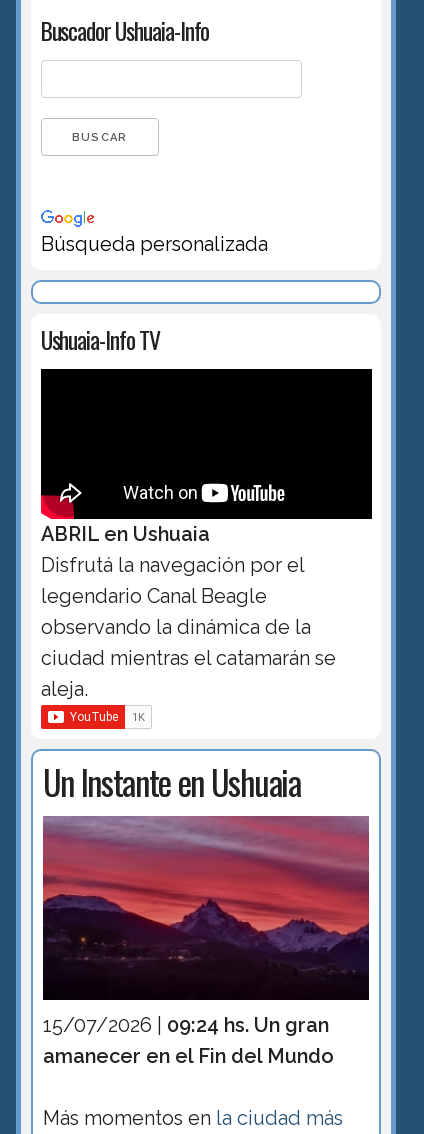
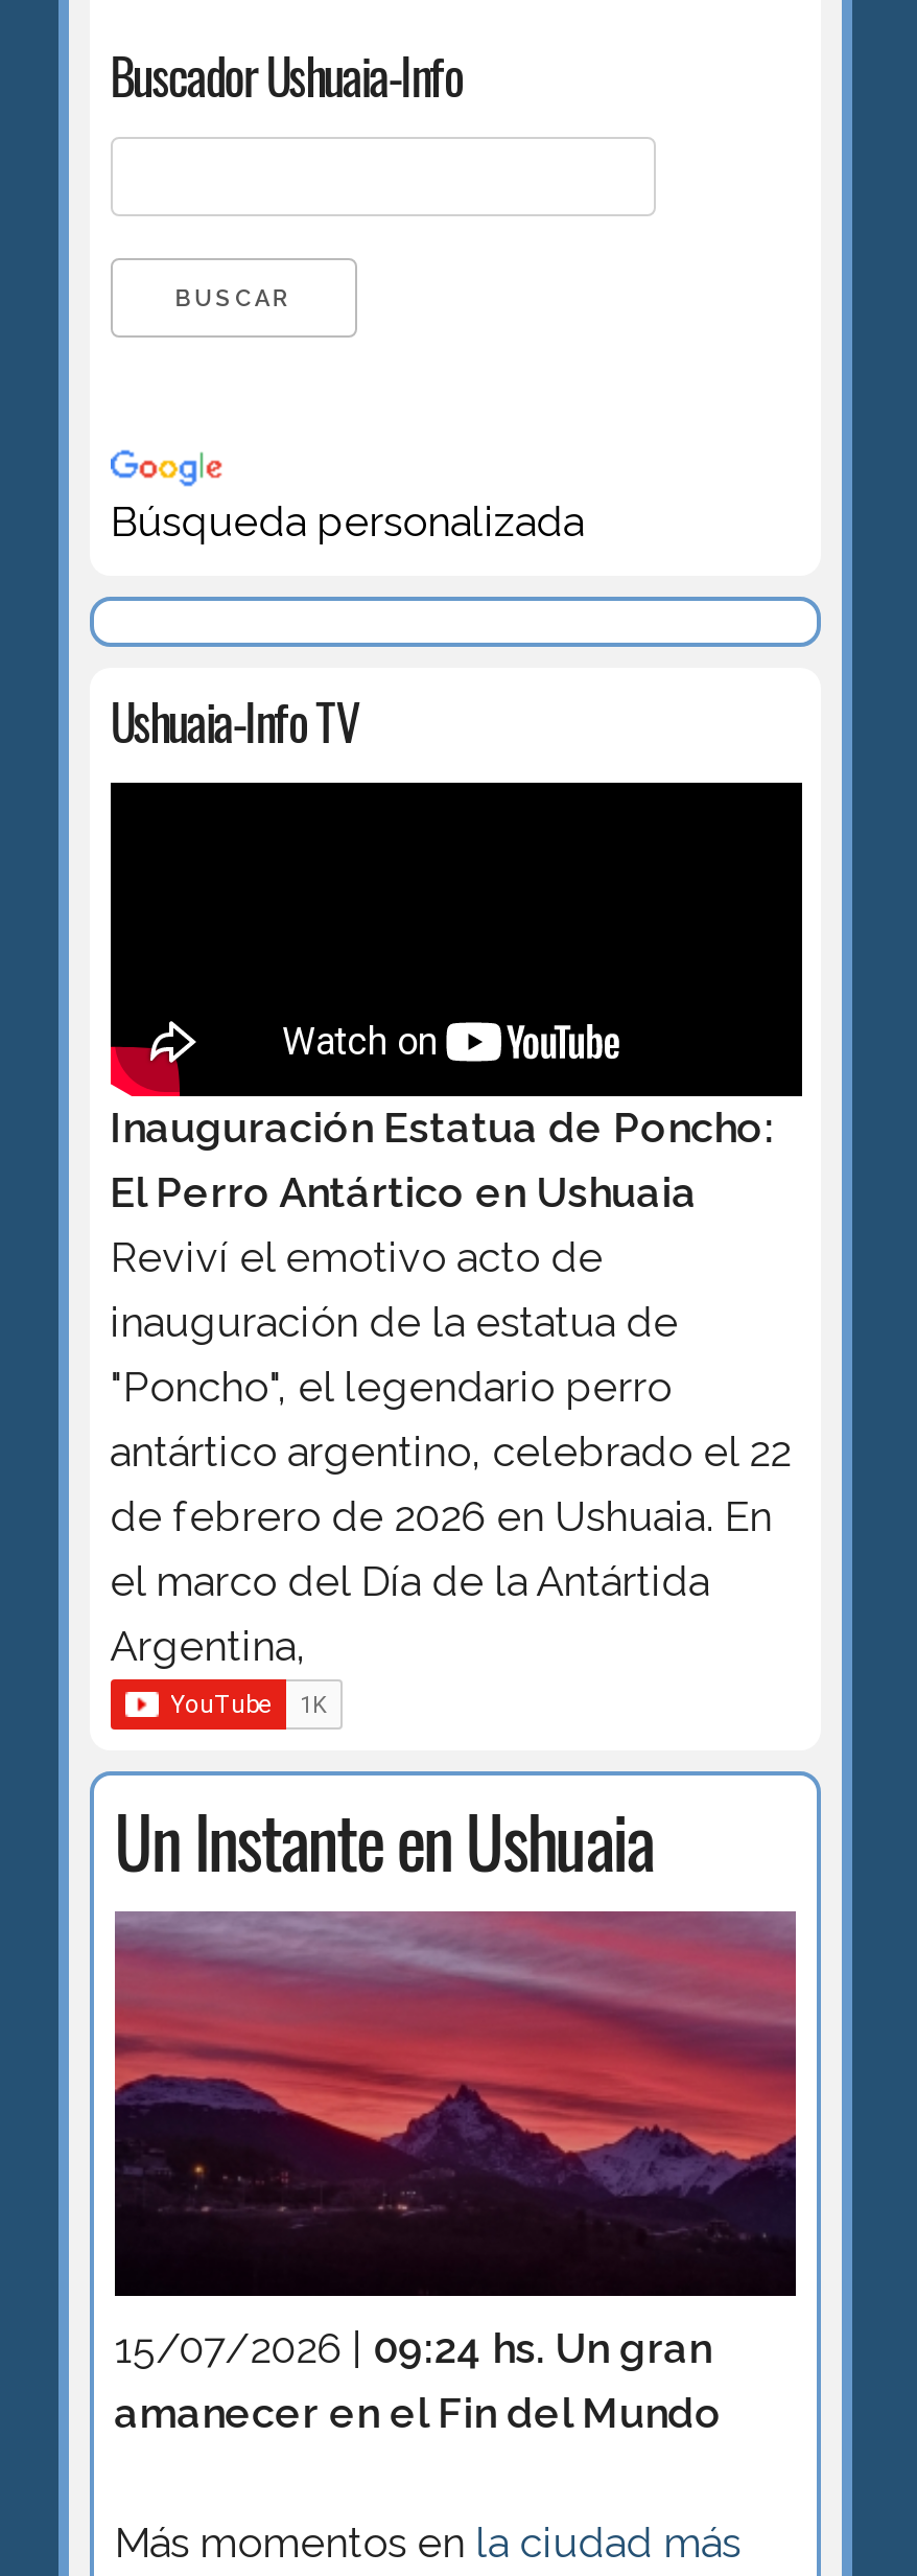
[41,522,336,701] ABRIL en Ushuaia | Disfrutá la navegación por el | legendario Canal Beagle | observando la dinámica de la | ciudad mientras el catamarán se | aleja. -> [110,1103,791,1671] Inauguración Estatua de Poncho: | El Perro Antártico en Ushuaia | Reviví el emotivo acto de | inauguración de la estatua de | "Poncho", el legendario perro | antártico argentino, celebrado el 22 | de febrero de 2026 en Ushuaia. En | el marco del Día de la Antártida | Argentina,

